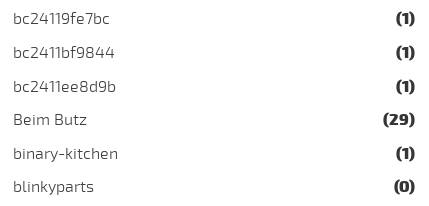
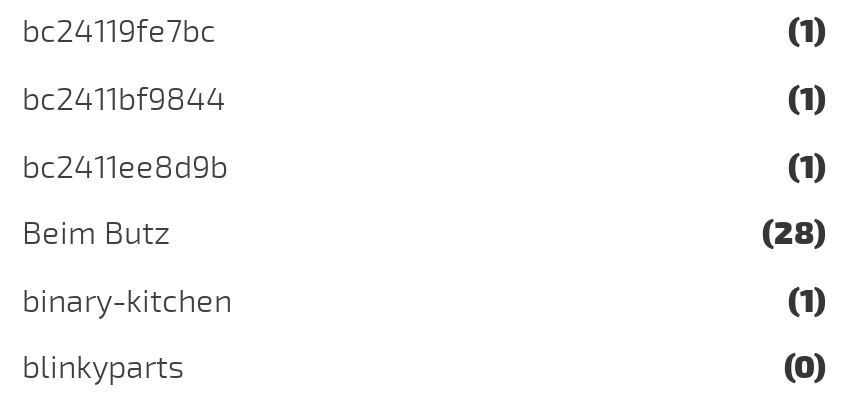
[383,110,415,130] (29) -> [762,214,826,254] (28)

